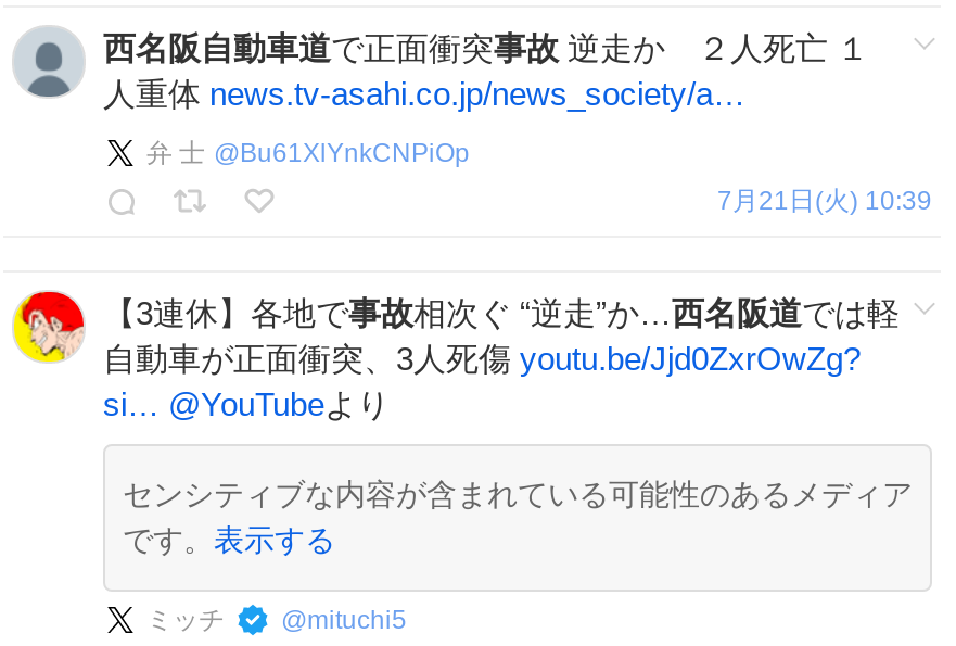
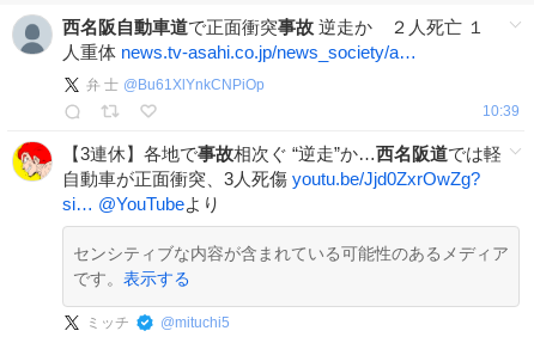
[717,185,932,215] 7月21日(火) 10:39 -> [483,102,520,119] 10:39

